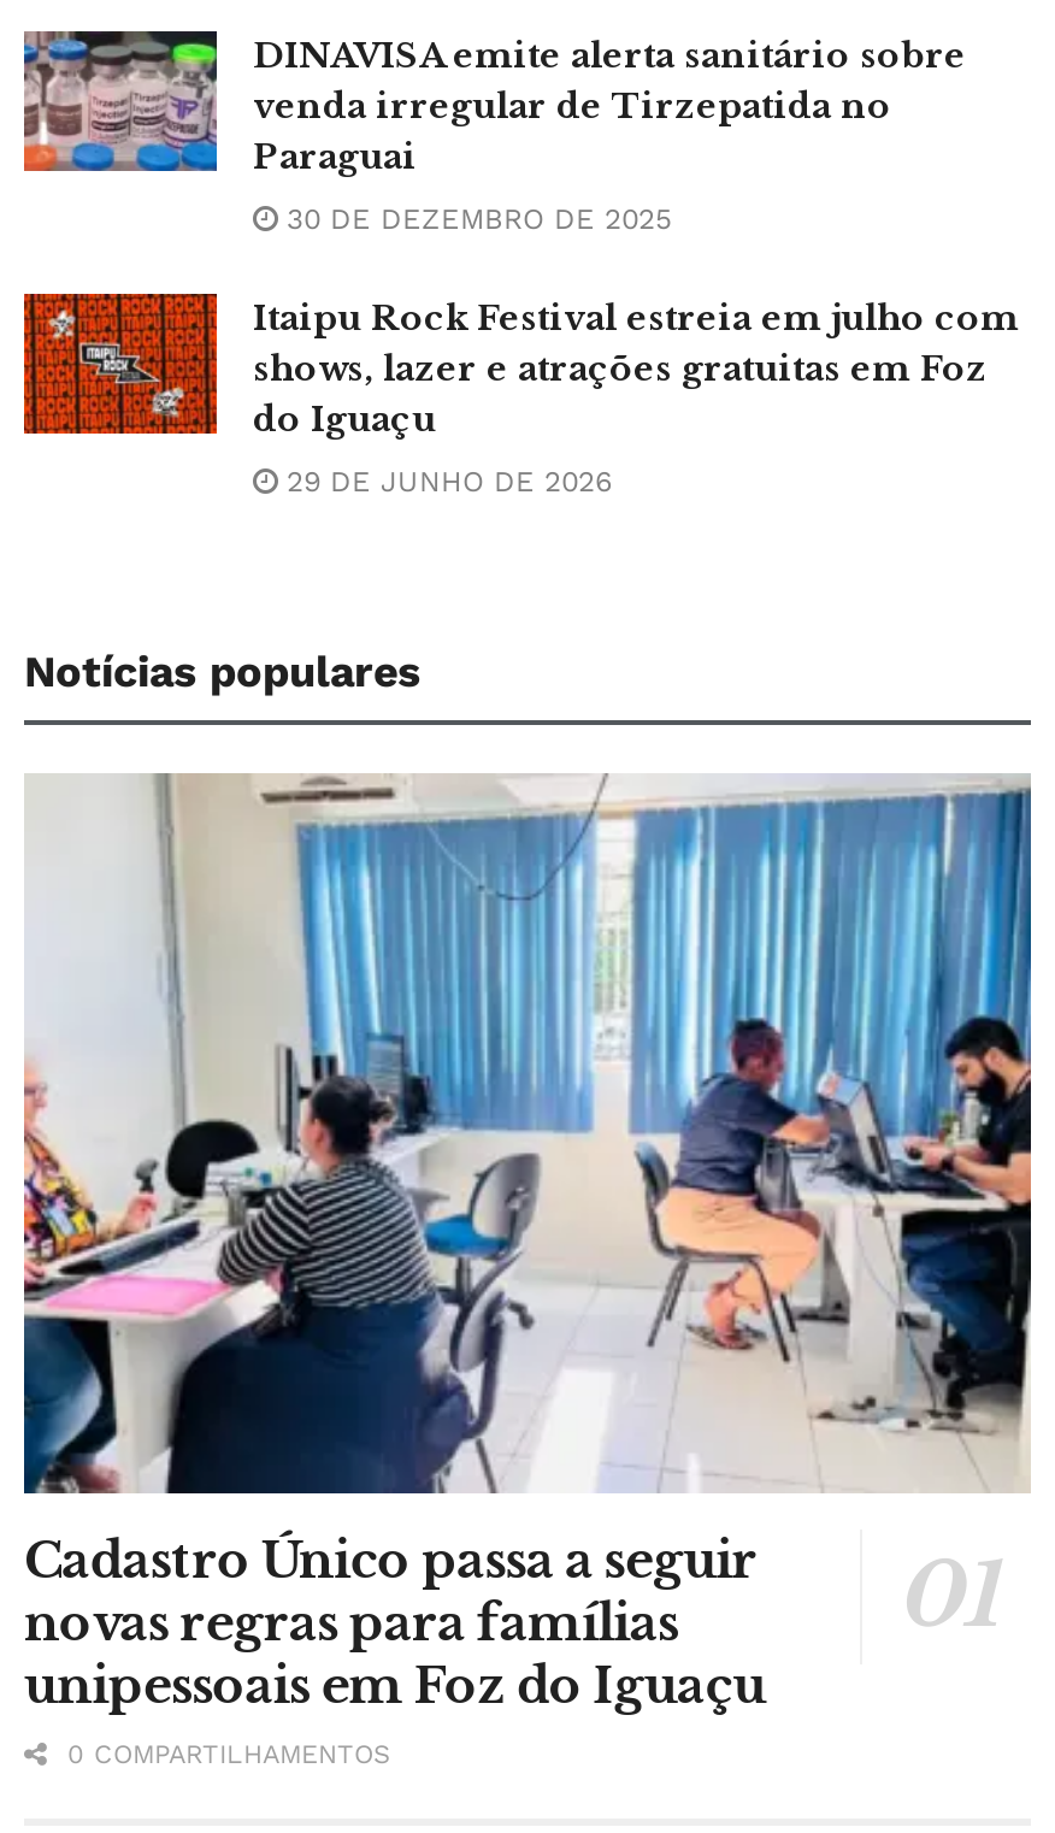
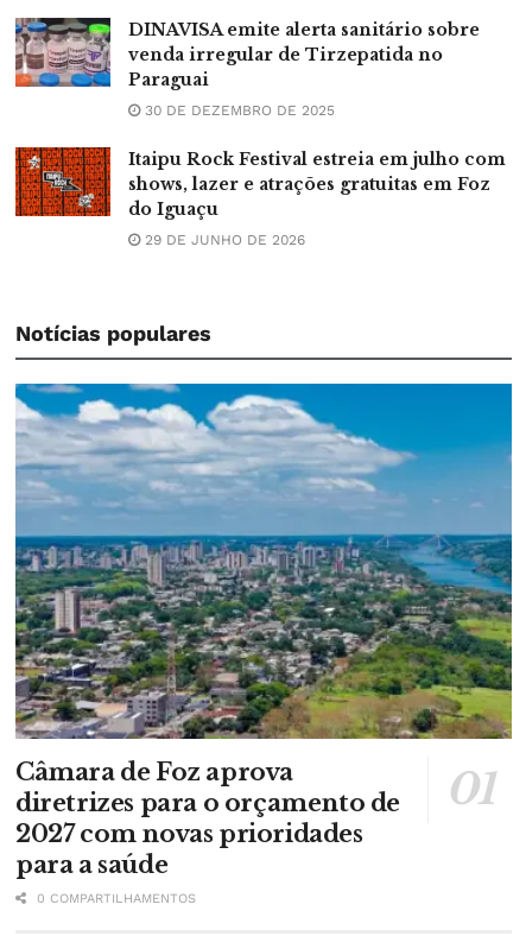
[22,773,1033,1715] [image] | Cadastro Único passa a seguir | novas regras para famílias | unipessoais em Foz do Iguaçu -> [14,382,513,879] [image] | Câmara de Foz aprova | diretrizes para o orçamento de | 2027 com novas prioridades | para a saúde

